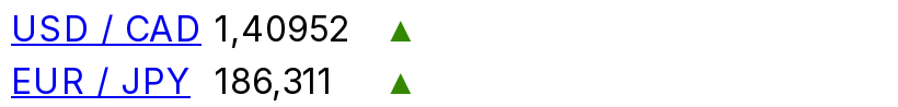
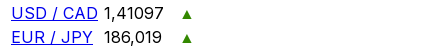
[11,7,348,51] USD / CAD 1,40952 -> [11,3,164,23] USD / CAD 1,41097
[11,60,333,103] EUR / JPY 186,311 -> [11,27,162,47] EUR / JPY 186,019

